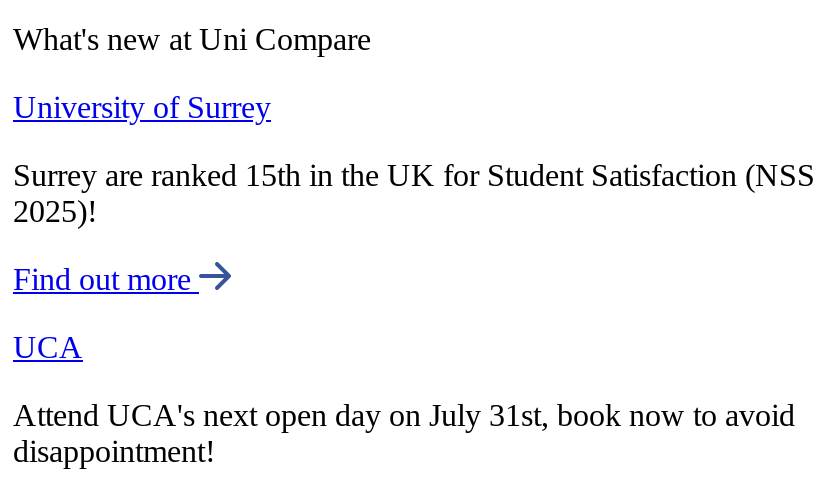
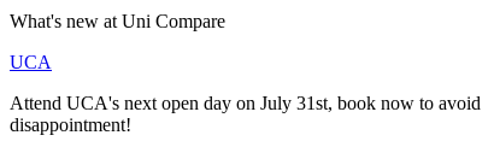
[13,90,815,296] University of Surrey | Surrey are ranked 15th in the UK for Student Satisfaction (NSS | 2025)! | Find out more -> none

